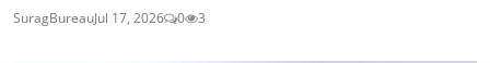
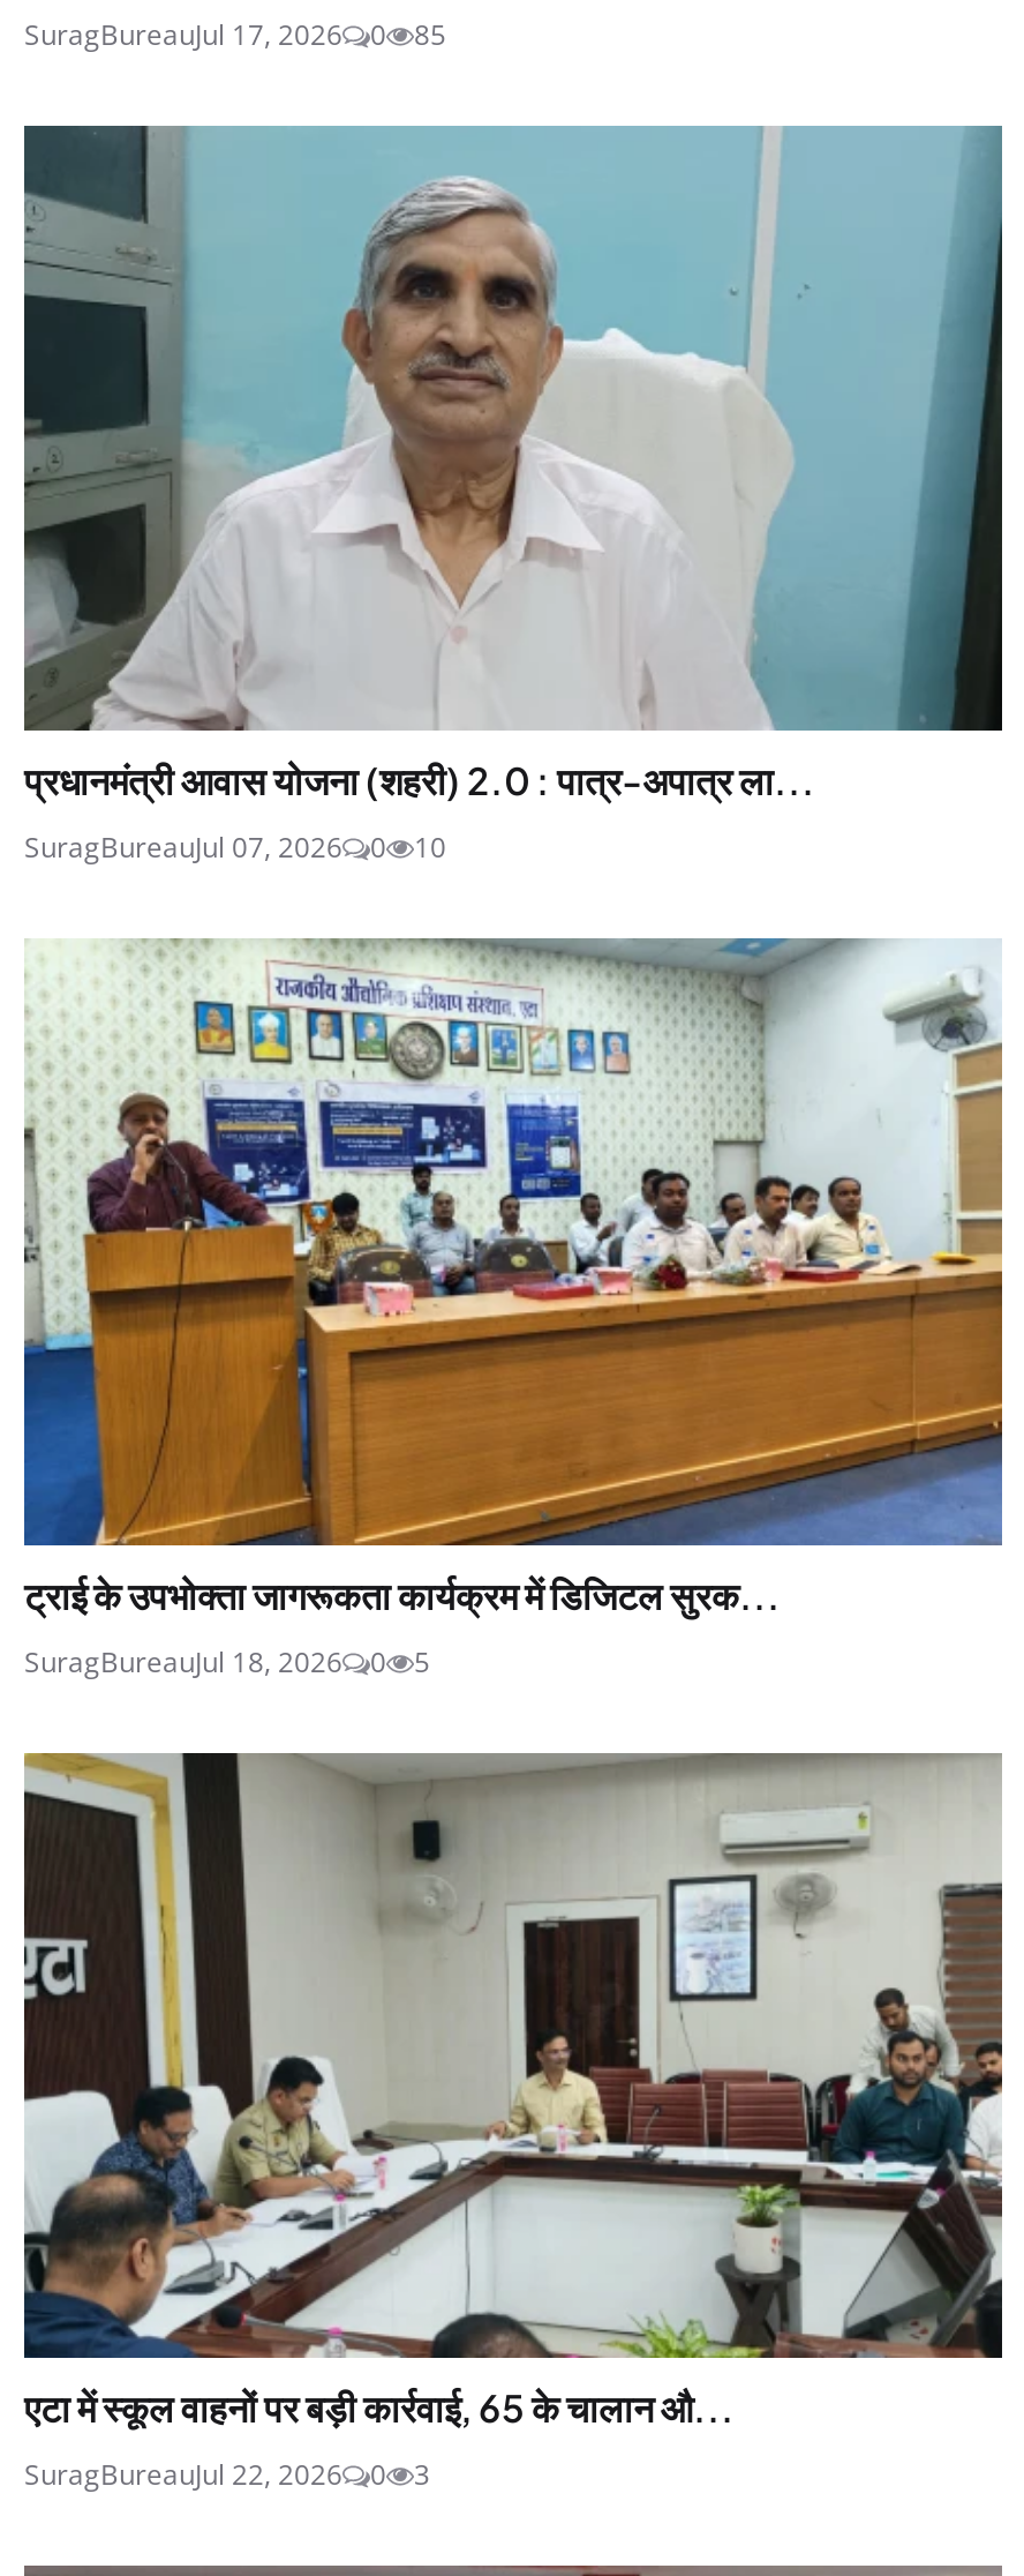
none -> [22,123,1004,867] [image] | प्रधानमंत्री आवास योजना (शहरी) 2.0 : पात्र-अपात्र ला... | SuragBureauJul 07, 2026 | 0 | 10
none -> [22,936,1004,1681] [image] | ट्राई के उपभोक्ता जागरूकता कार्यक्रम में डिजिटल सुरक... | SuragBureauJul 18, 2026 | 0 | 5
none -> [22,1751,1004,2495] [image] | एटा में स्कूल वाहनों पर बड़ी कार्रवाई, 65 के चालान औ... | SuragBureauJul 22, 2026 | 0
none -> [414,15,446,54] 85

